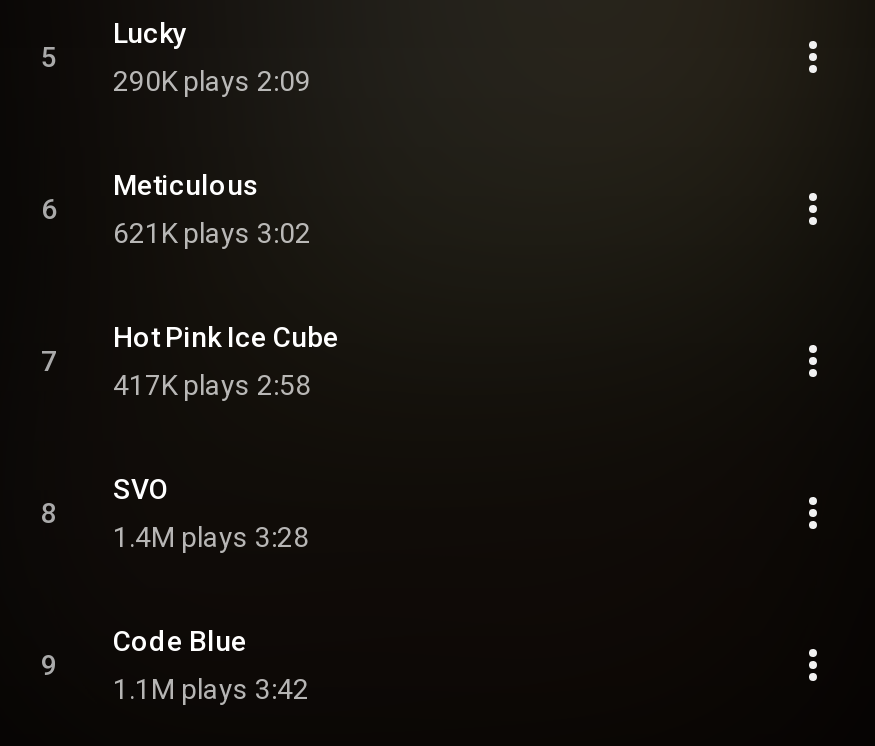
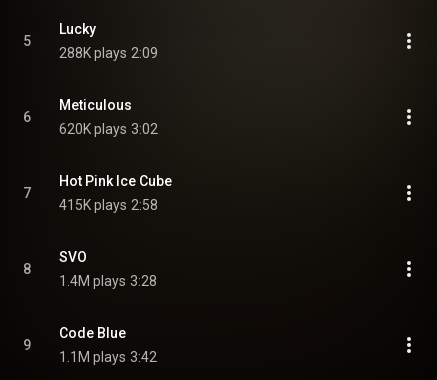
[113,65,311,97] 290K plays 2:09 -> [59,45,158,61] 288K plays 2:09
[113,217,311,249] 621K plays 3:02 -> [59,121,158,137] 620K plays 3:02
[113,369,311,401] 417K plays 2:58 -> [59,197,158,213] 415K plays 2:58

